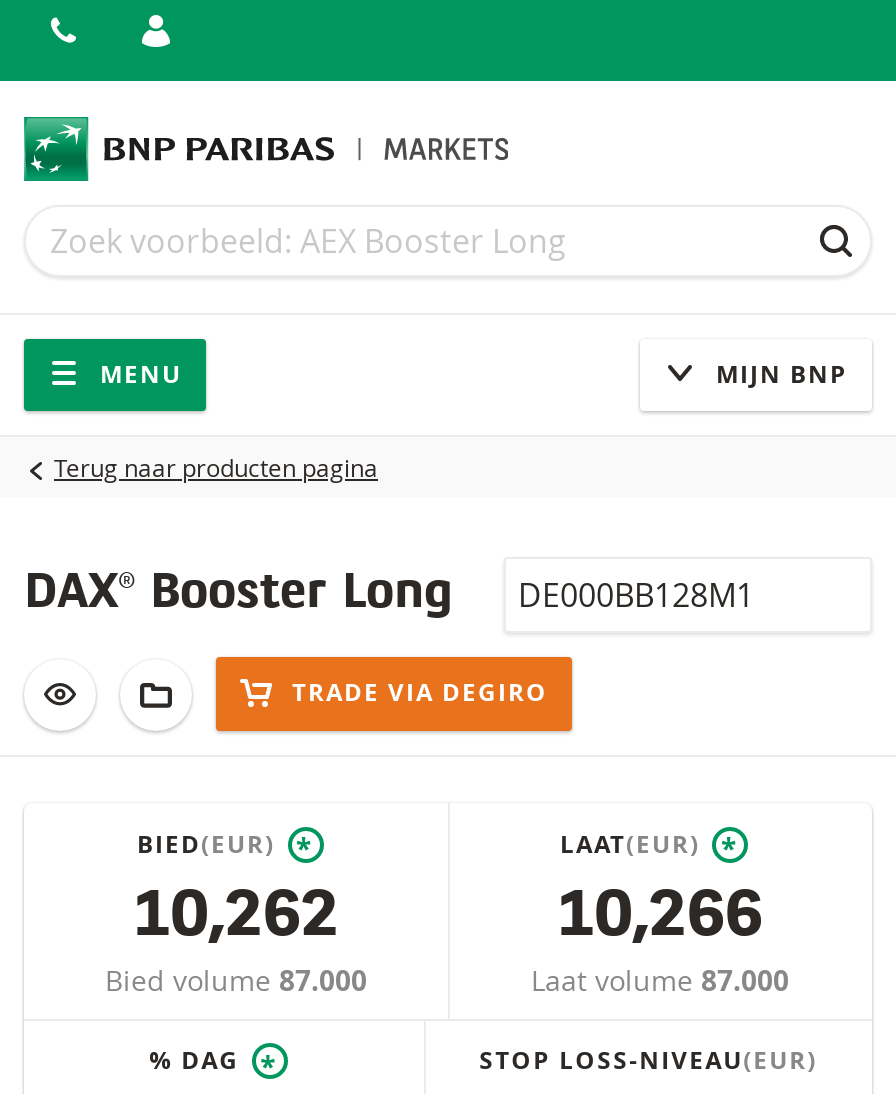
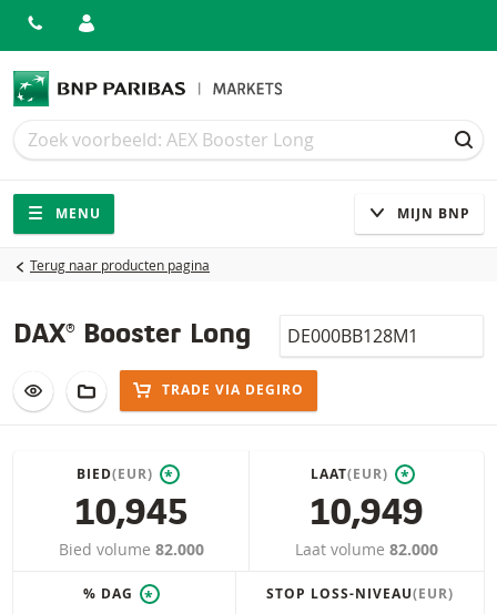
[133,887,339,951] 10,262 -> [74,498,188,533] 10,945
[557,887,763,951] 10,266 -> [309,498,423,533] 10,949
[105,962,367,1000] Bied volume 87.000 -> [58,539,204,560] Bied volume 82.000
[531,962,789,1000] Laat volume 87.000 -> [295,539,438,560] Laat volume 82.000

